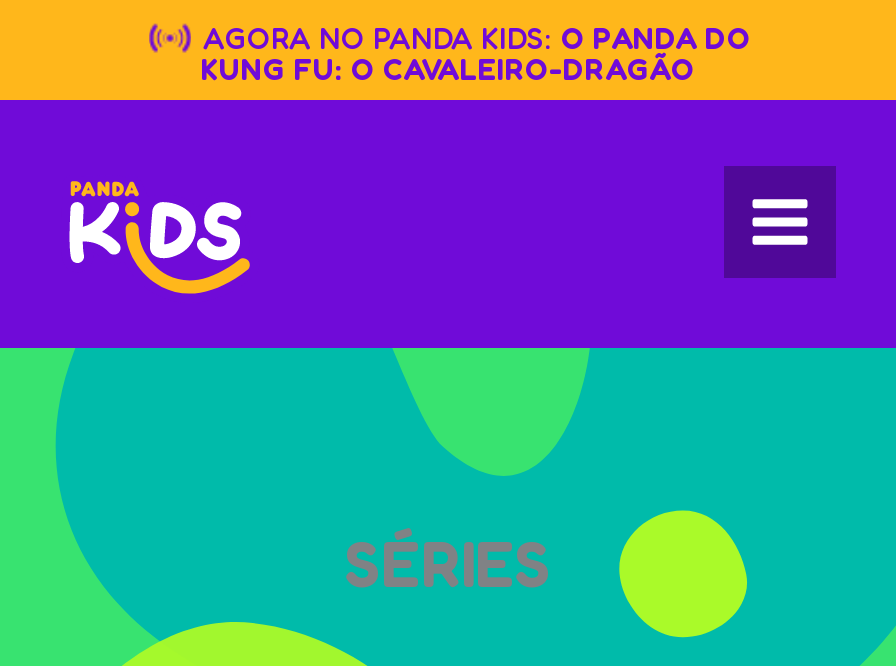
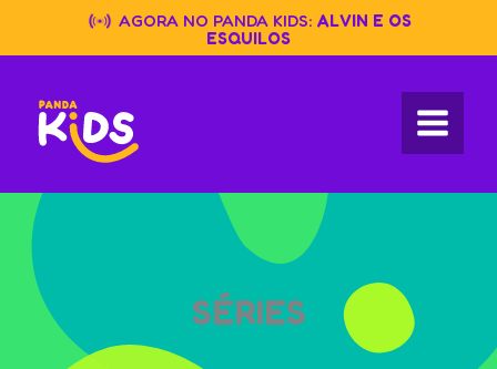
[201,18,751,88] AGORA NO PANDA KIDS: O PANDA DO | KUNG FU: O CAVALEIRO-DRAGÃO -> [118,10,411,49] AGORA NO PANDA KIDS: ALVIN E OS | ESQUILOS

